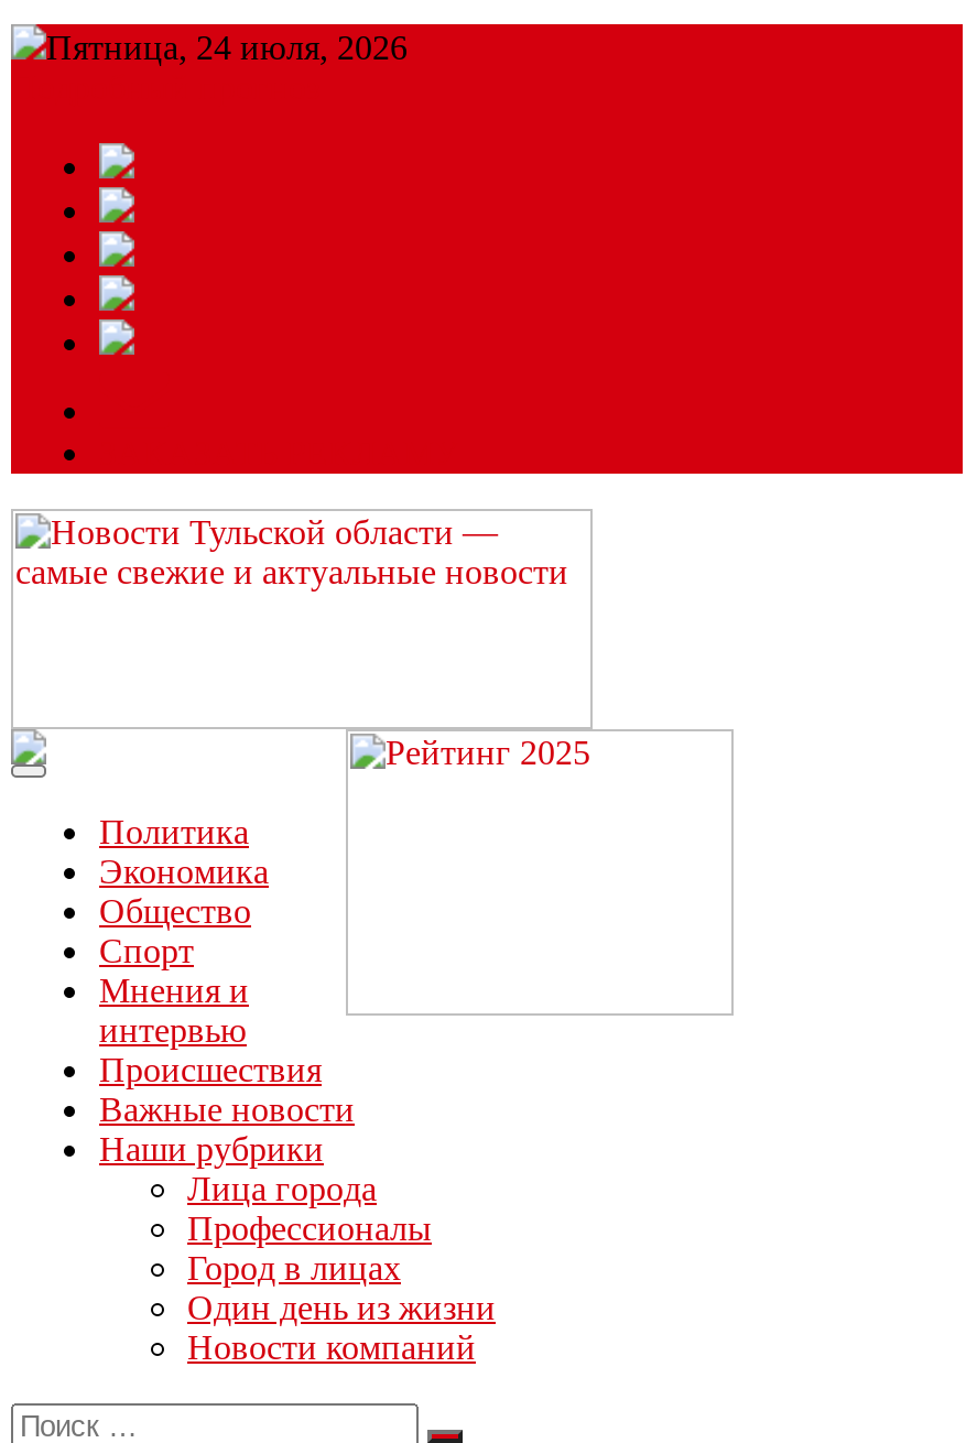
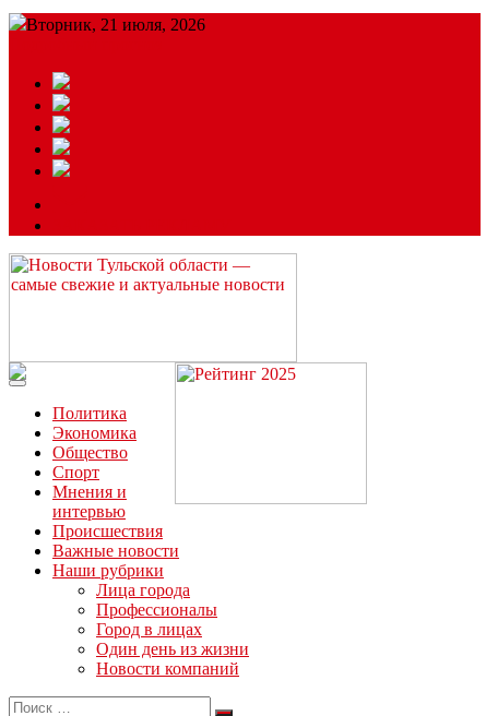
[46,29,408,66] Пятница, 24 июля, 2026 -> [26,15,205,34] Вторник, 21 июля, 2026

